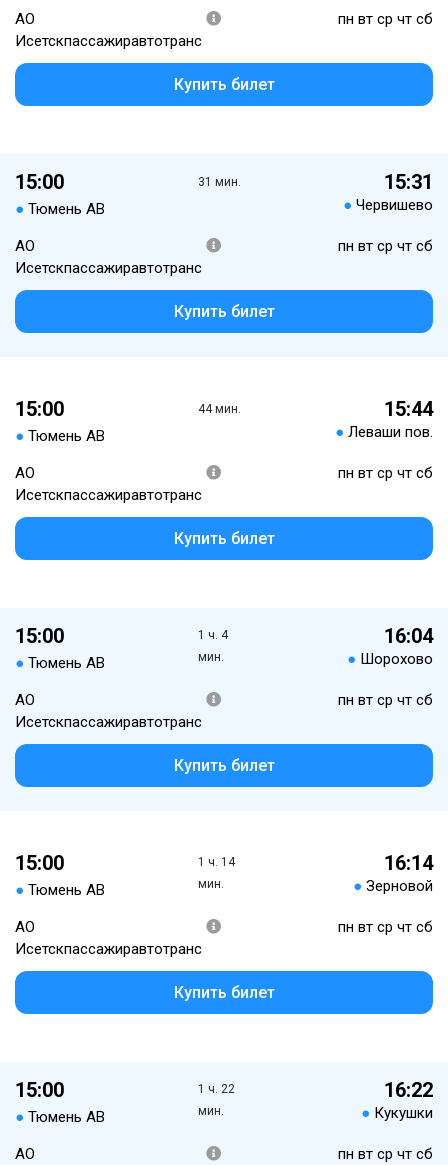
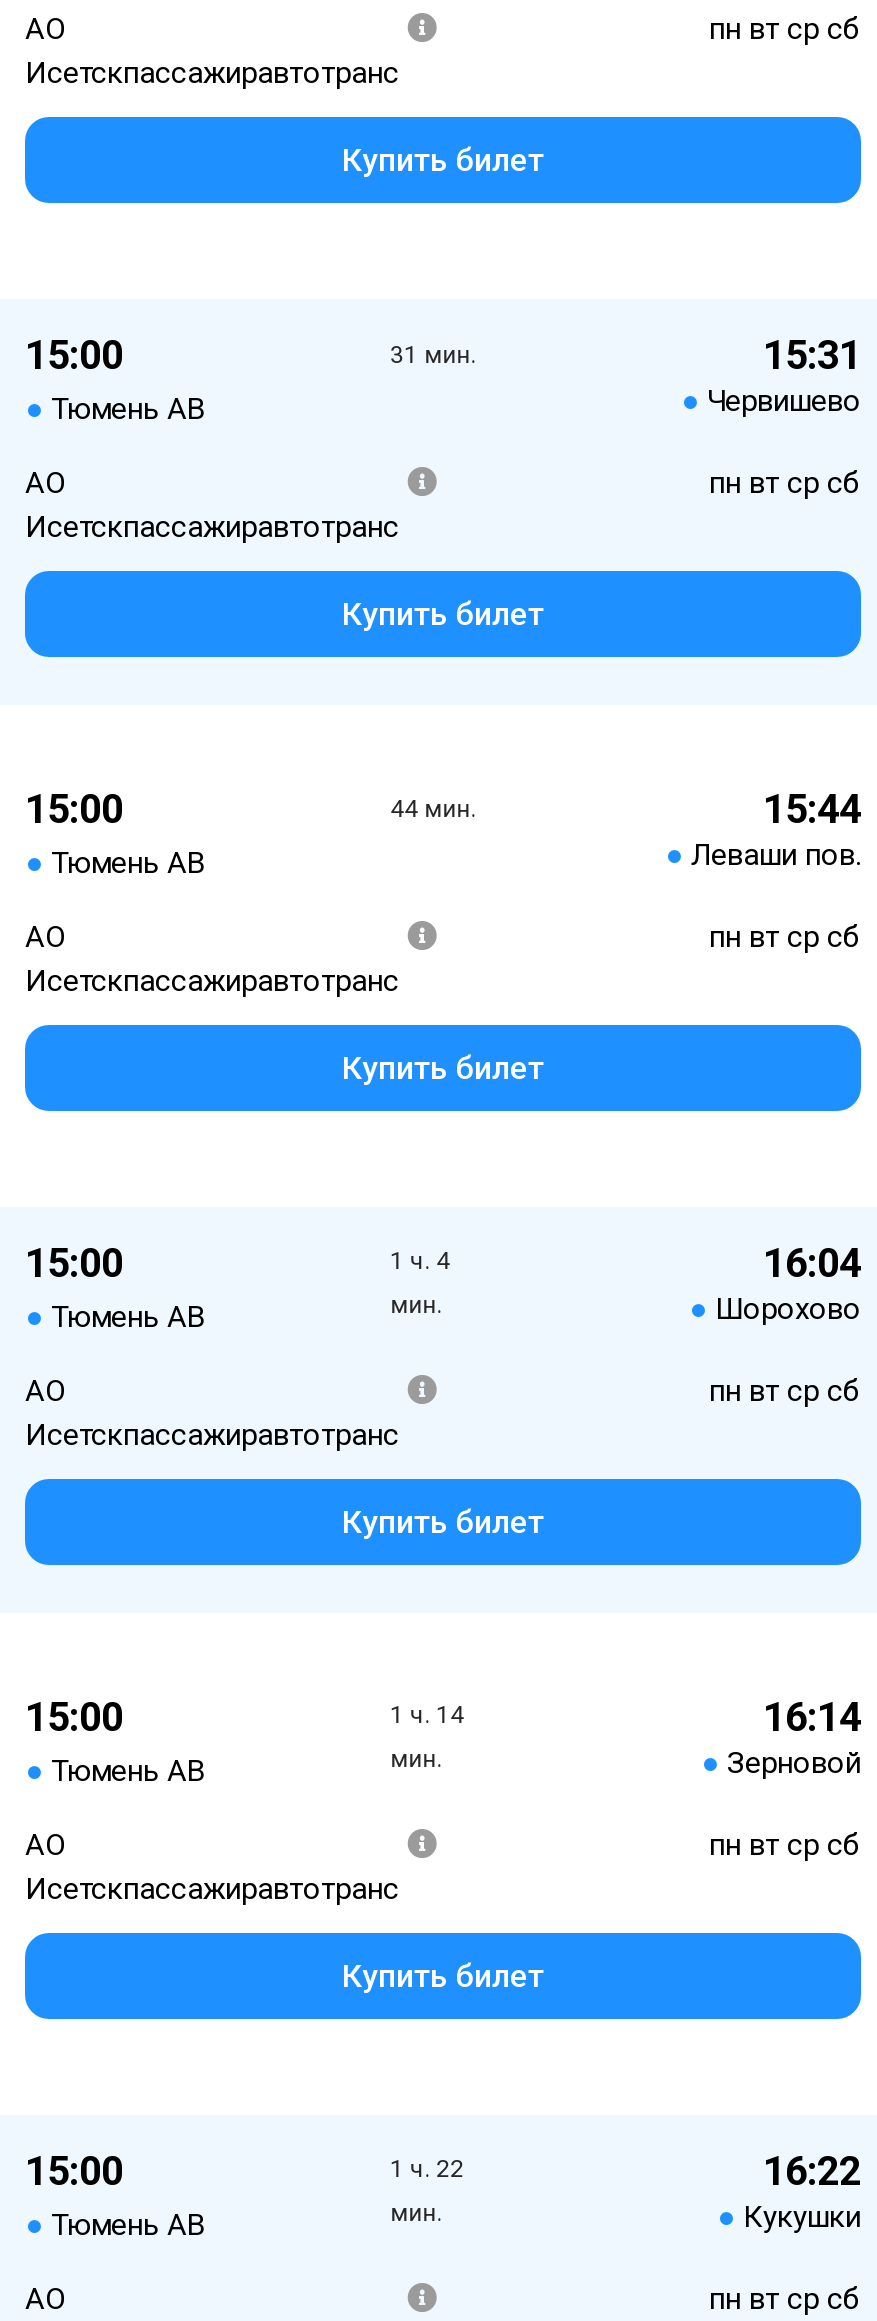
[338,10,433,28] пн вт ср чт сб -> [709,11,861,47] пн вт ср сб
[338,237,433,255] пн вт ср чт сб -> [709,465,861,501] пн вт ср сб
[338,464,433,482] пн вт ср чт сб -> [709,919,861,955] пн вт ср сб
[338,691,433,709] пн вт ср чт сб -> [709,1373,861,1409] пн вт ср сб
[338,918,433,936] пн вт ср чт сб -> [709,1827,861,1863] пн вт ср сб
[338,1145,433,1163] пн вт ср чт сб -> [709,2281,861,2317] пн вт ср сб

